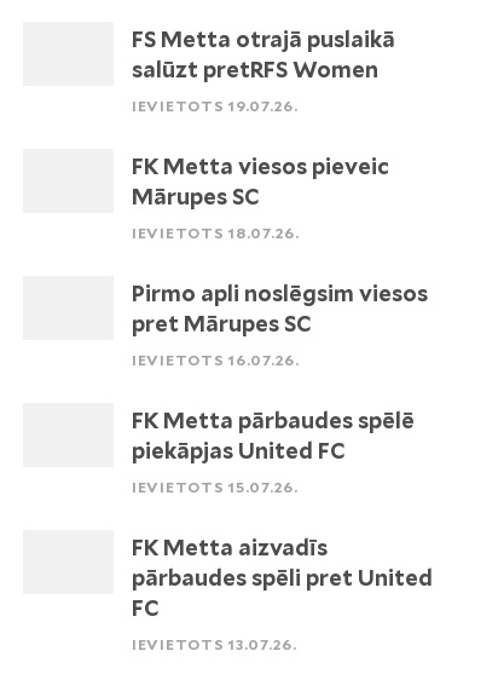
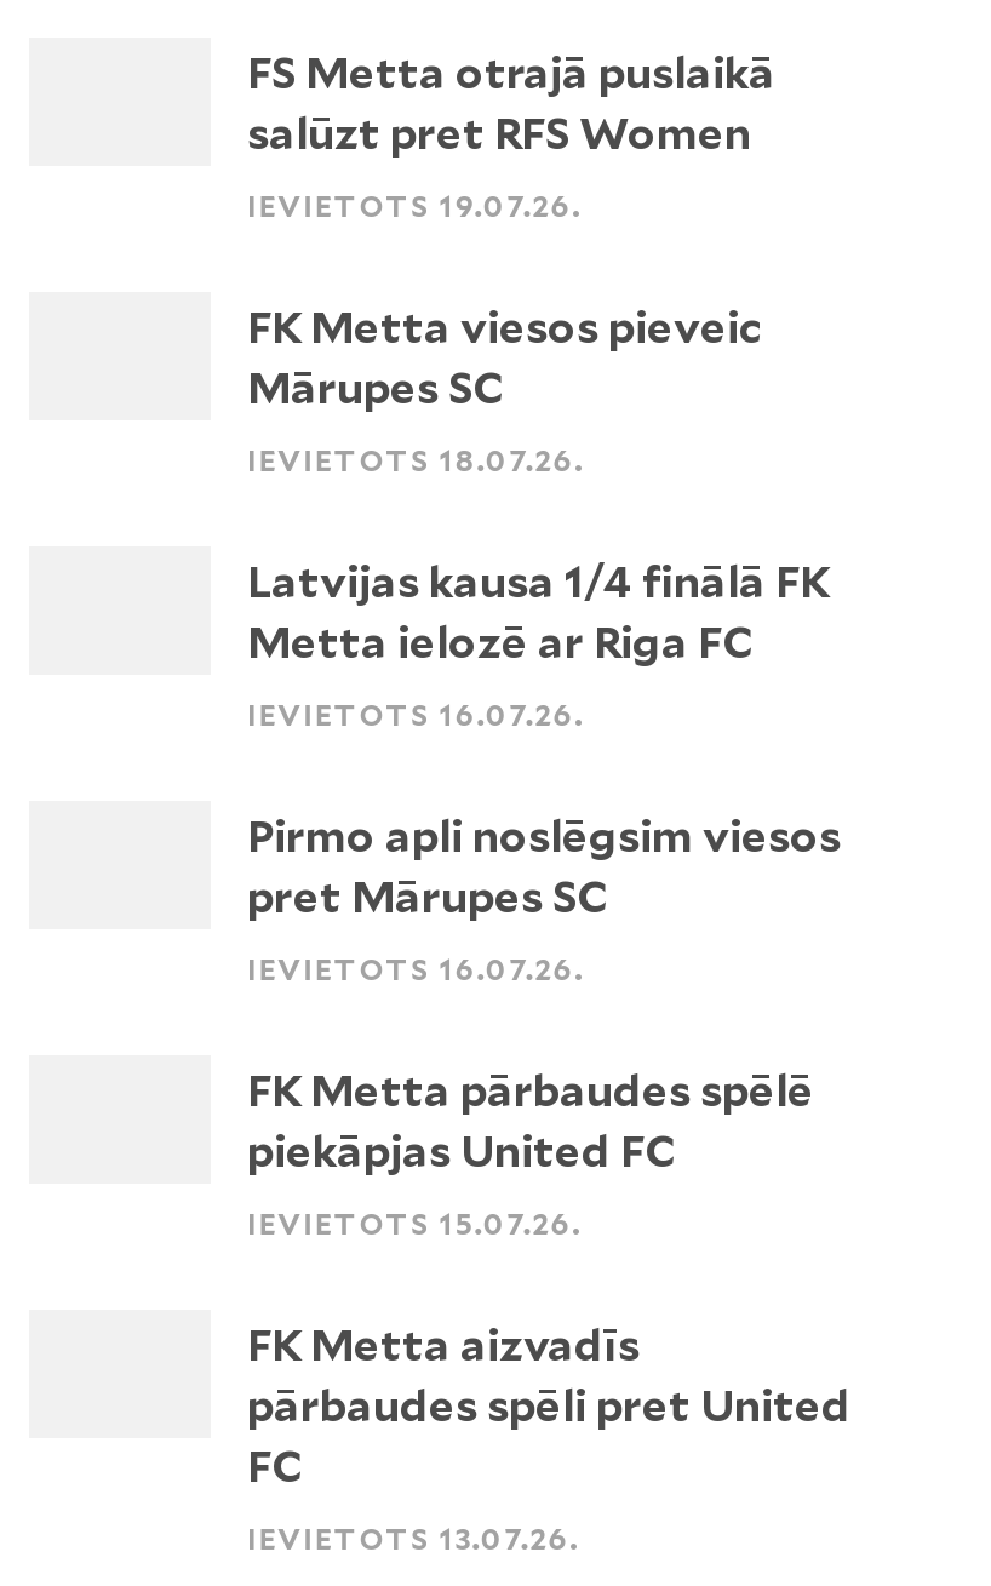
[132,57,378,82] salūzt pretRFS Women -> [247,108,751,159] salūzt pret RFS Women
none -> [247,556,829,733] Latvijas kausa 1/4 finālā FK | Metta ielozē ar Riga FC | IEVIETOTS 16.07.26.

